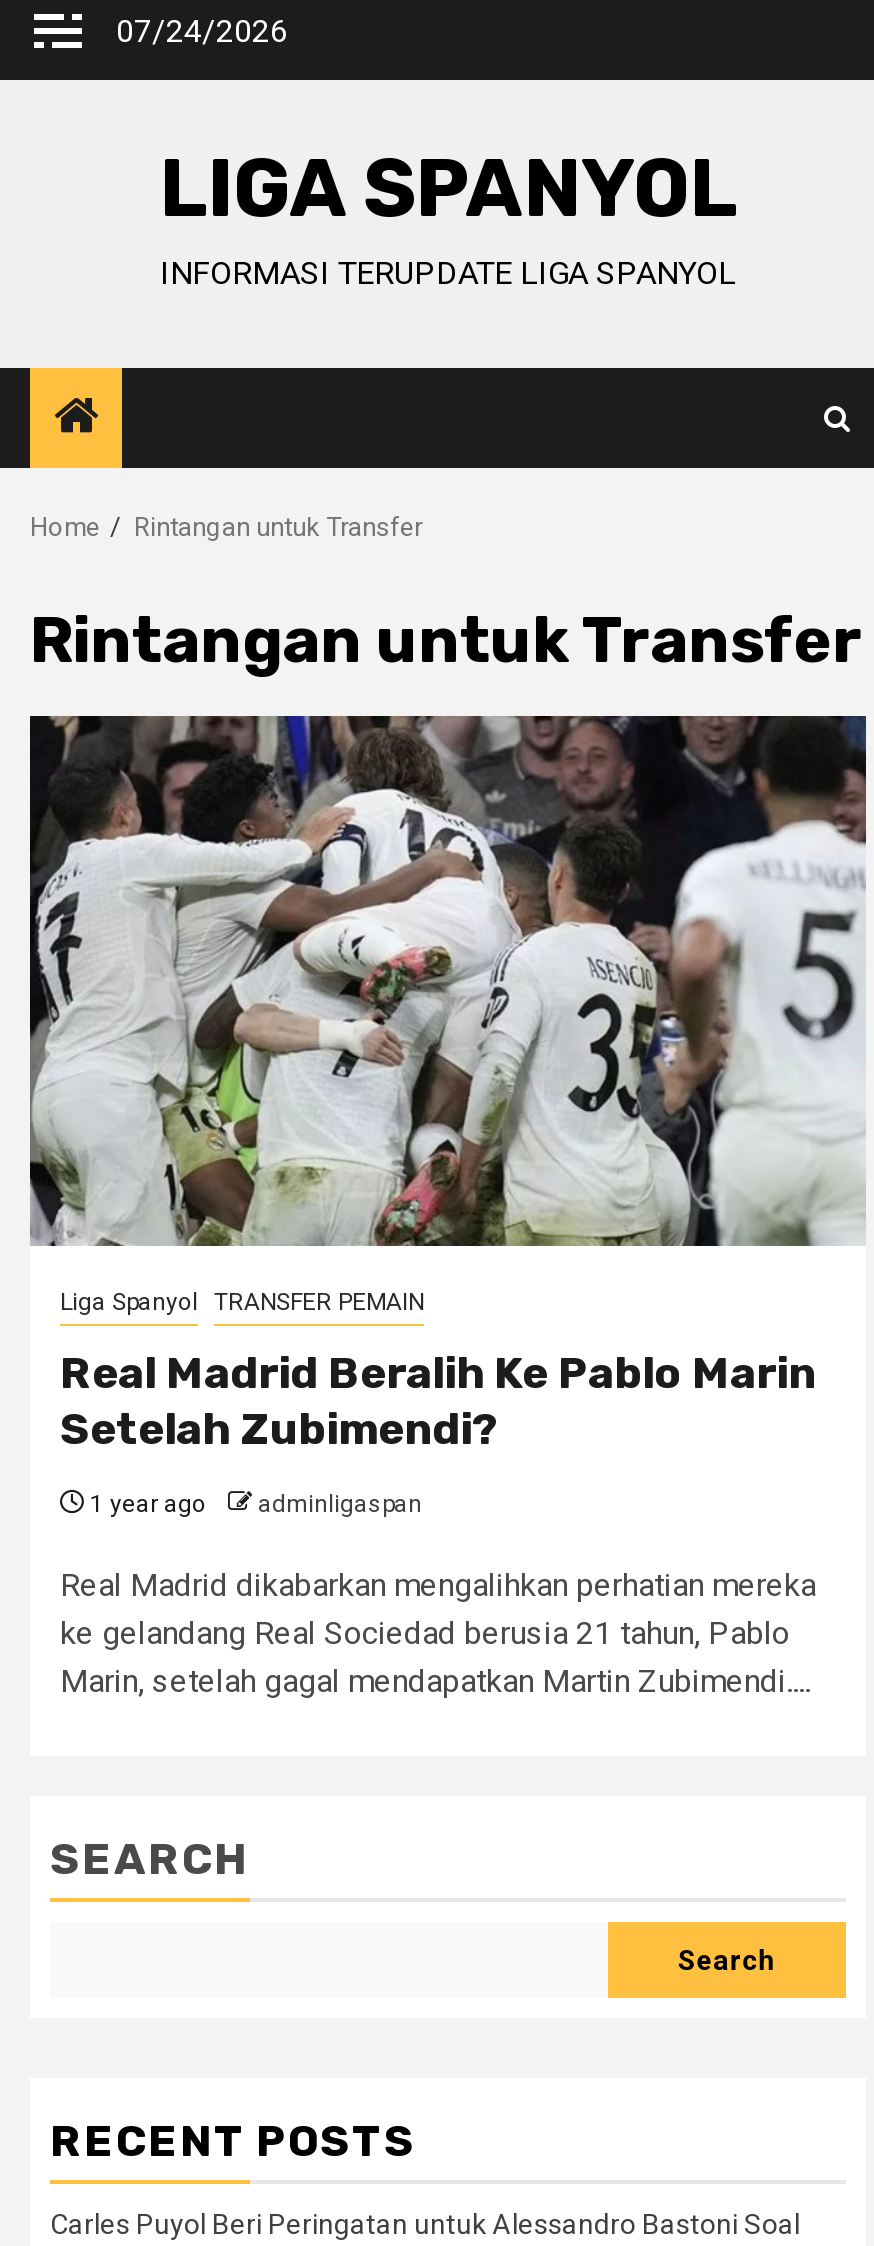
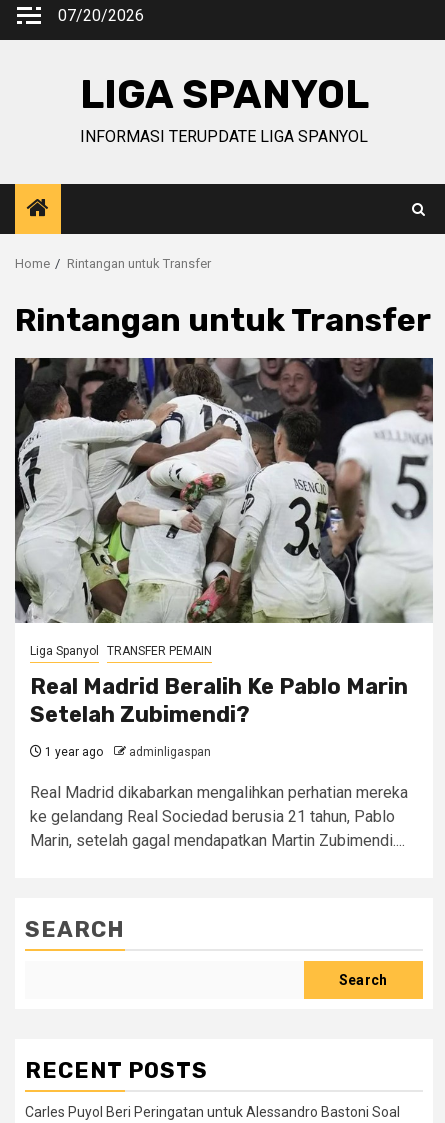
[116,12,288,50] 07/24/2026 -> [58,6,144,25] 07/20/2026

